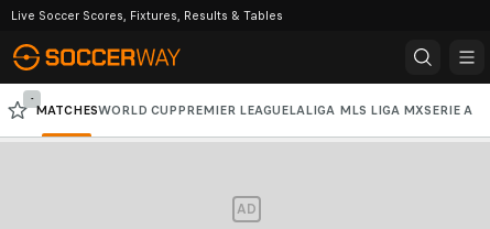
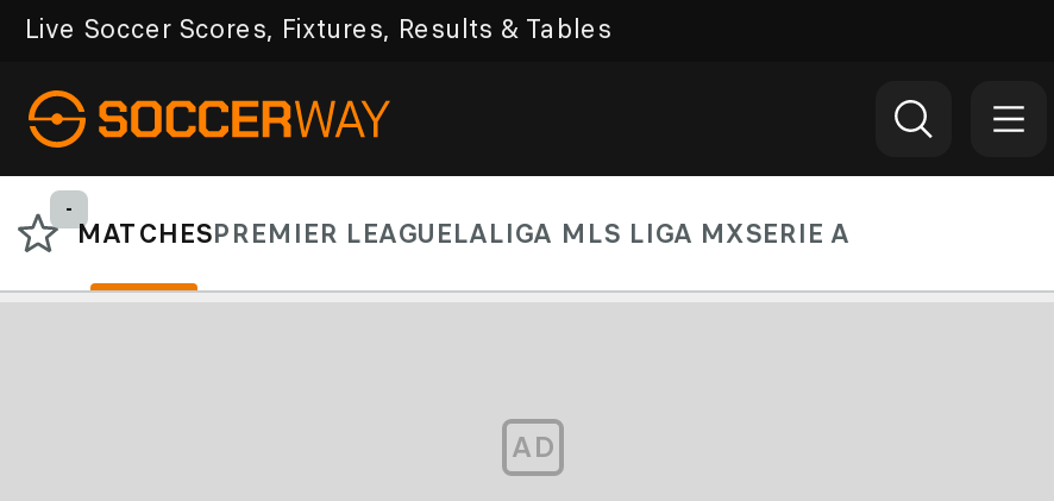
[35,102,472,118] MATCHESWORLD CUP PREMIER LEAGUELALIGA MLS LIGA MXSERIE A -> [76,217,849,250] MATCHESPREMIER LEAGUELALIGA MLS LIGA MXSERIE A

